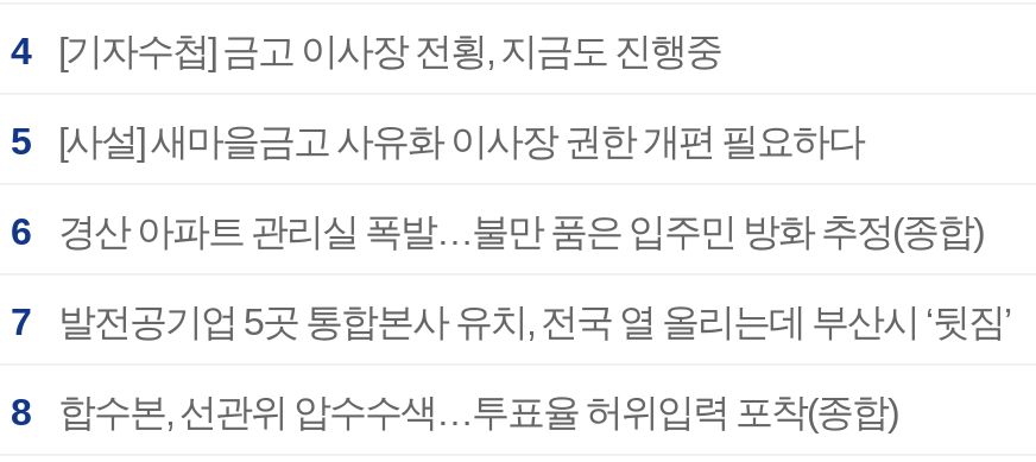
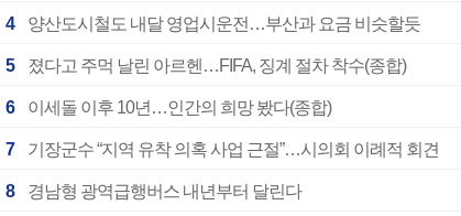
[58,31,721,71] [기자수첩] 금고 이사장 전횡, 지금도 진행중 -> [28,14,420,33] 양산도시철도 내달 영업시운전…부산과 요금 비슷할듯
[58,121,864,162] [사설] 새마을금고 사유화 이사장 권한 개편 필요하다 -> [28,56,406,75] 졌다고 주먹 날린 아르헨…FIFA, 징계 절차 착수(종합)
[58,211,983,252] 경산 아파트 관리실 폭발…불만 품은 입주민 방화 추정(종합) -> [28,98,331,117] 이세돌 이후 10년…인간의 희망 봤다(종합)
[58,302,1011,342] 발전공기업 5곳 통합본사 유치, 전국 열 올리는데 부산시 ‘뒷짐’ -> [28,140,439,159] 기장군수 “지역 유착 의혹 사업 근절”…시의회 이례적 회견
[58,392,897,432] 합수본, 선관위 압수수색…투표율 허위입력 포착(종합) -> [28,182,301,201] 경남형 광역급행버스 내년부터 달린다

